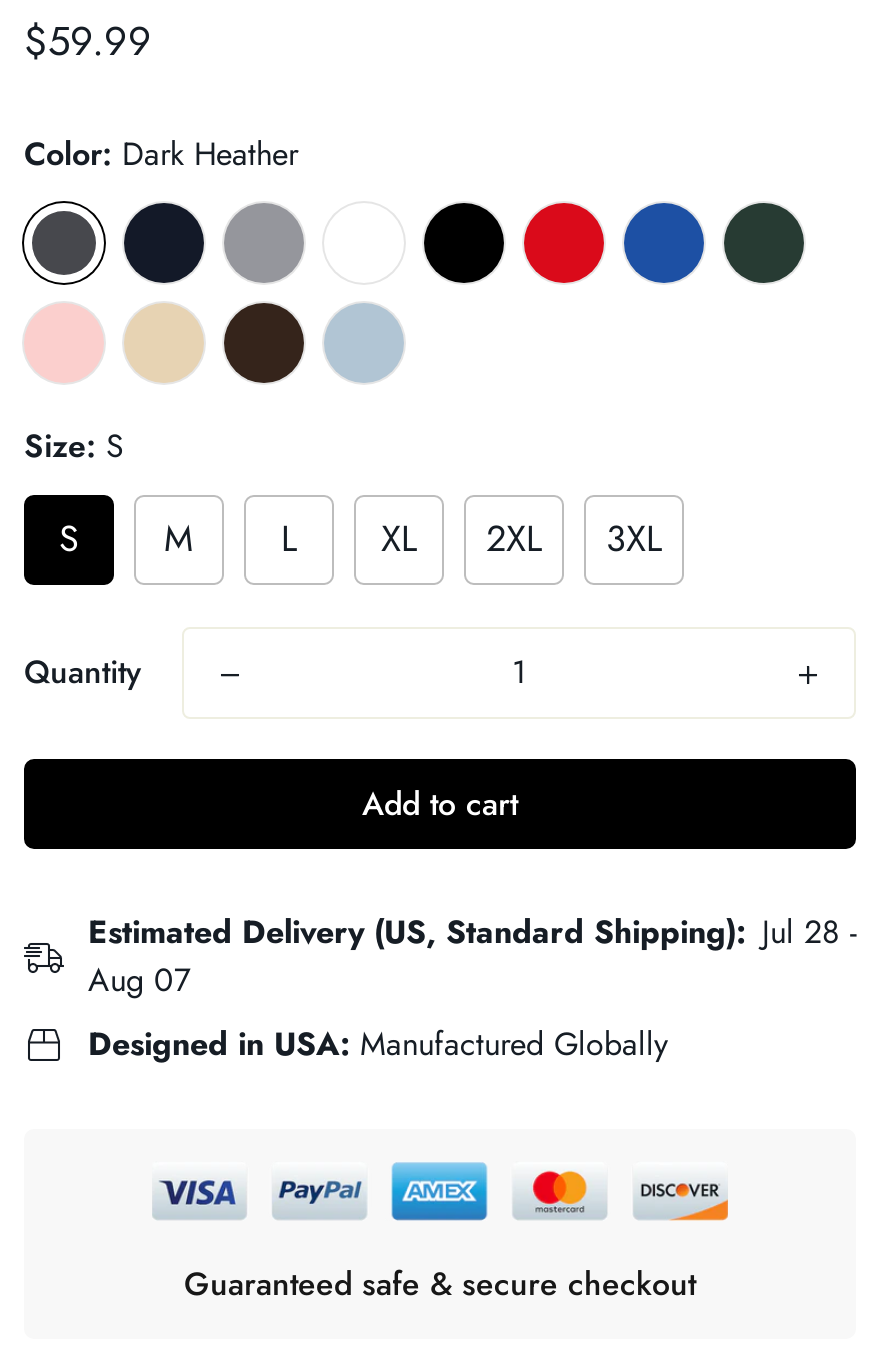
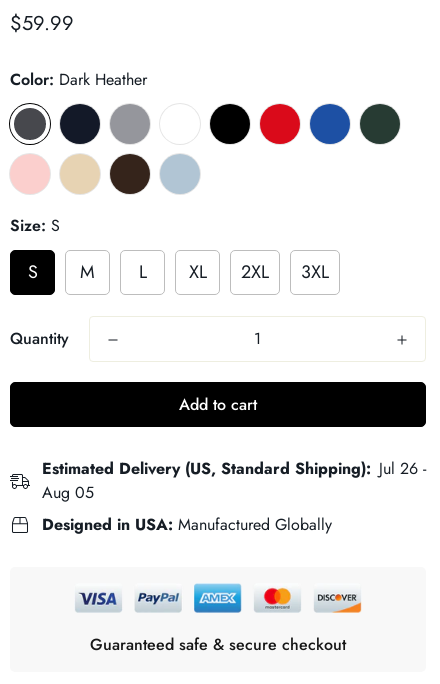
[88,908,856,954] Estimated Delivery (US, Standard Shipping): Jul 28 - -> [42,457,426,480] Estimated Delivery (US, Standard Shipping): Jul 26 -
[88,956,190,1002] Aug 07 -> [42,481,94,504] Aug 05

